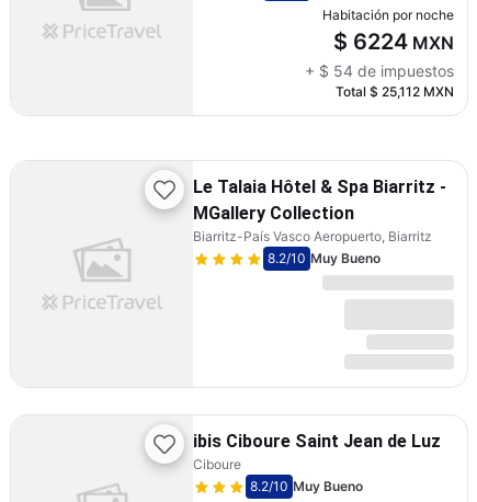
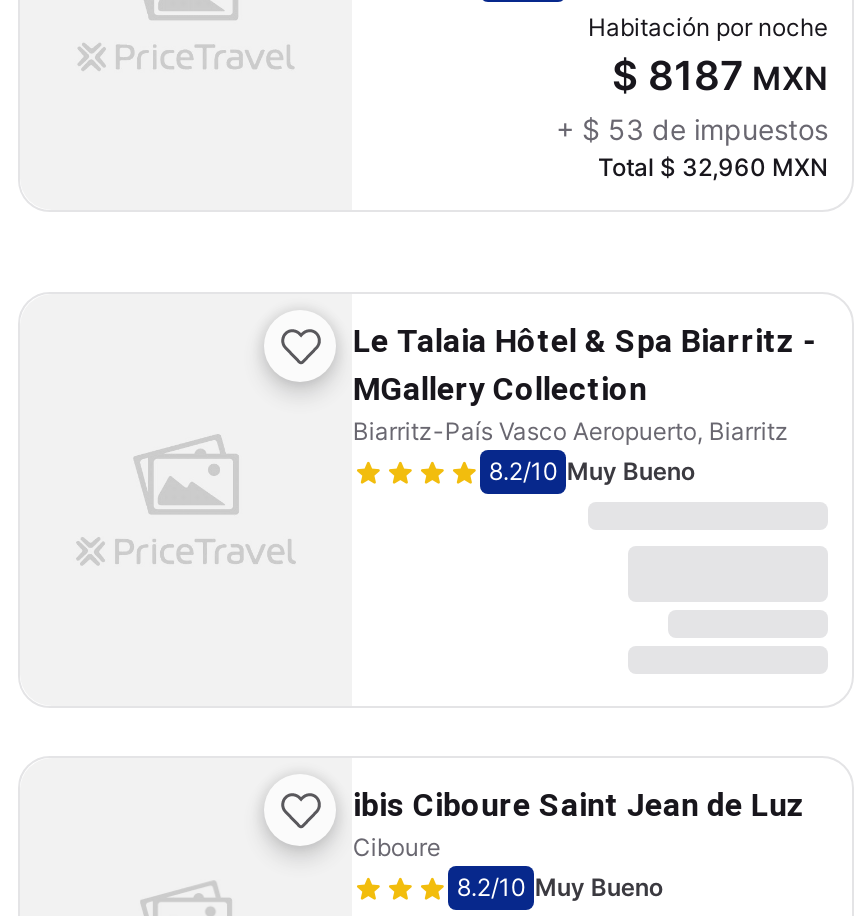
[333,29,454,55] $ 6224 MXN -> [612,52,828,100] $ 8187 MXN
[305,62,454,80] + $ 54 de impuestos -> [556,112,828,146] + $ 53 de impuestos
[336,84,454,100] Total $ 25,112 MXN -> [598,152,828,182] Total $ 32,960 MXN

